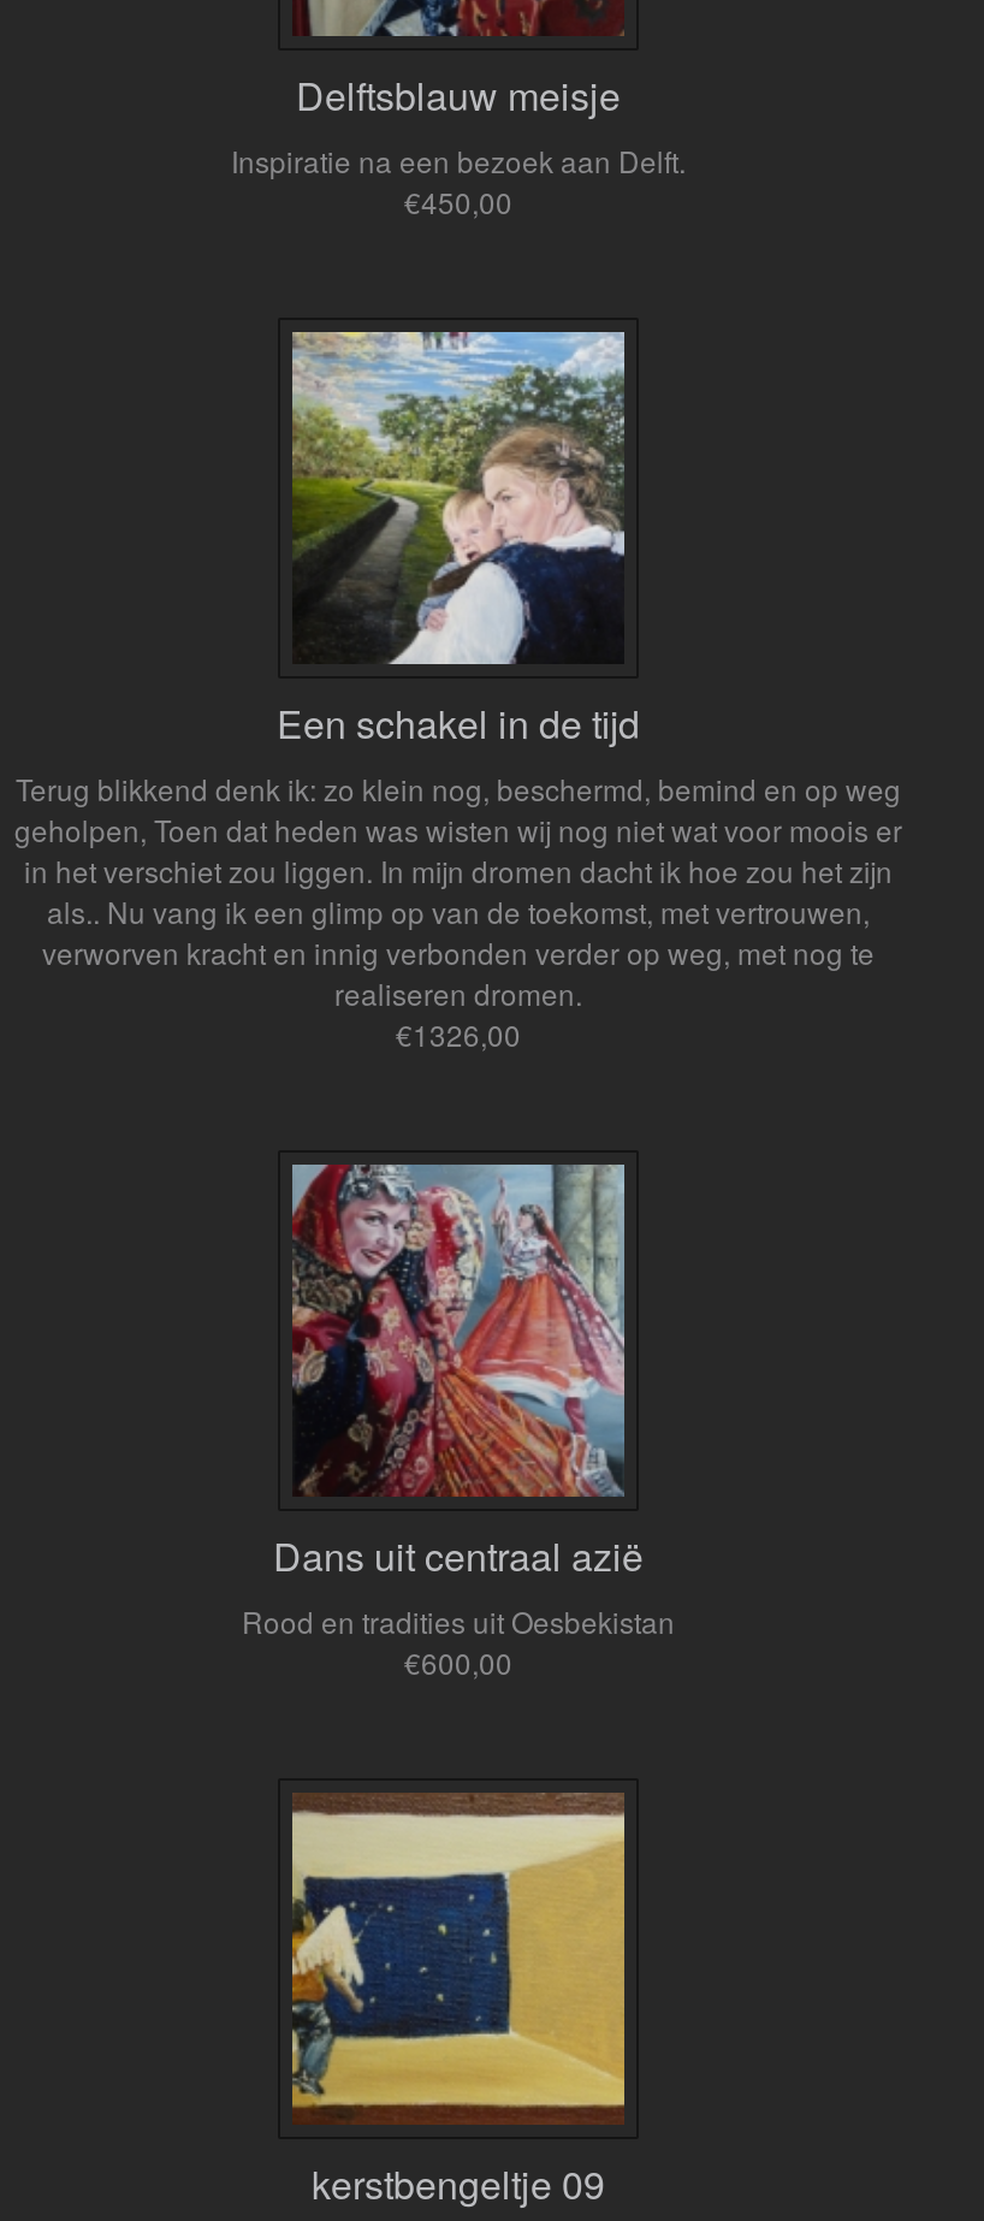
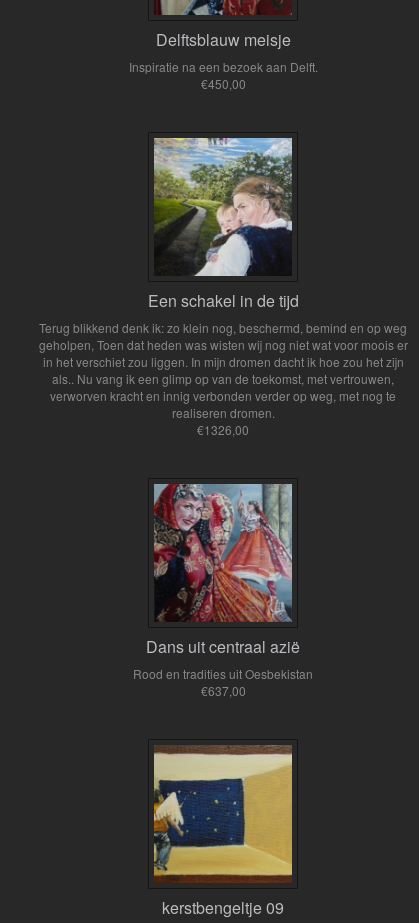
[404,1641,512,1682] €600,00 -> [200,682,245,699] €637,00

